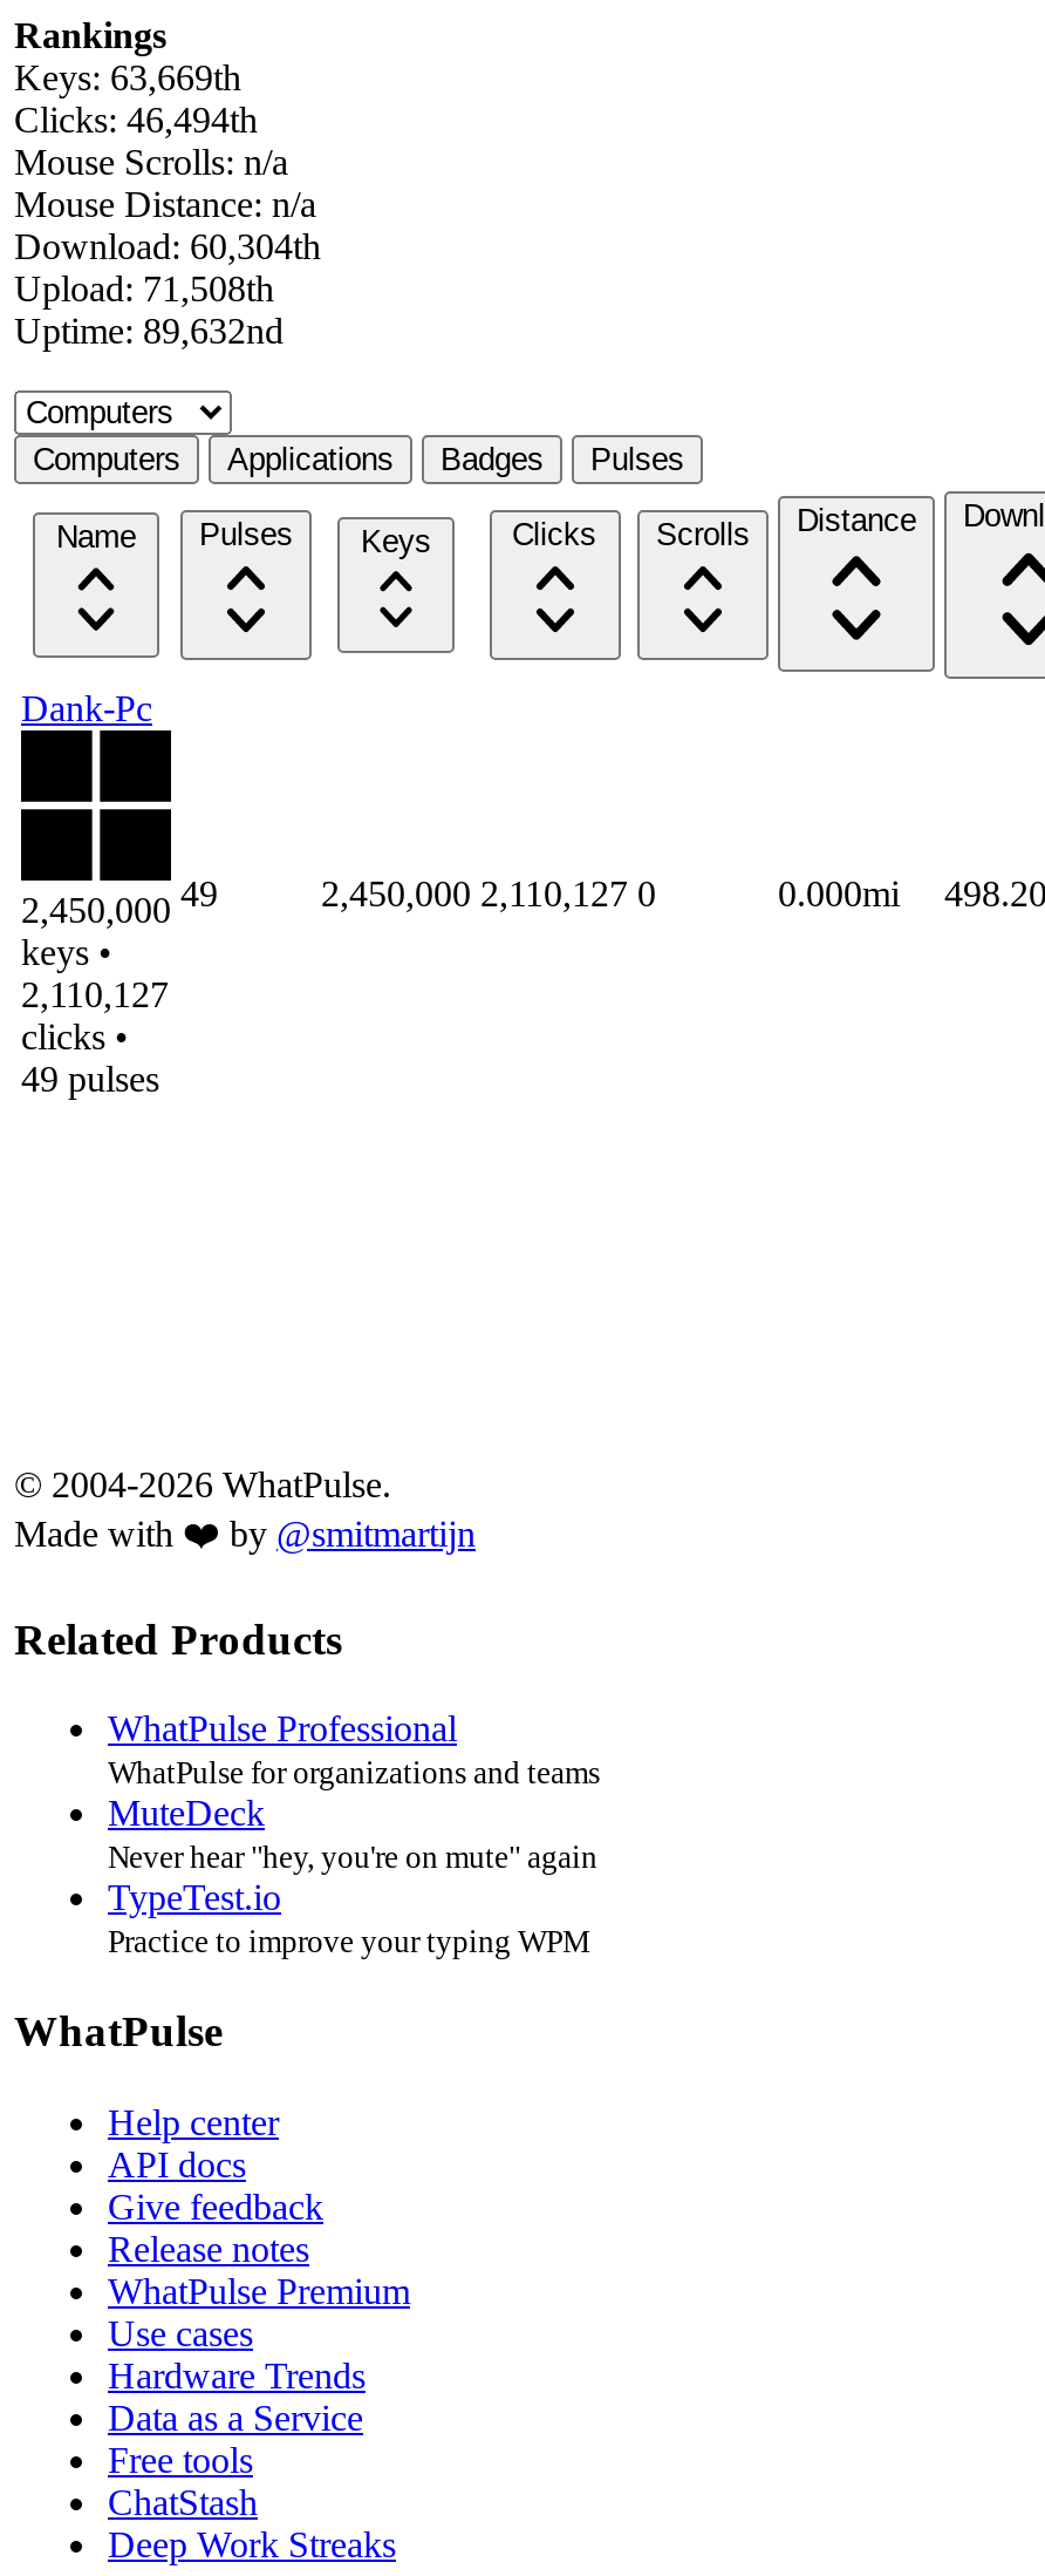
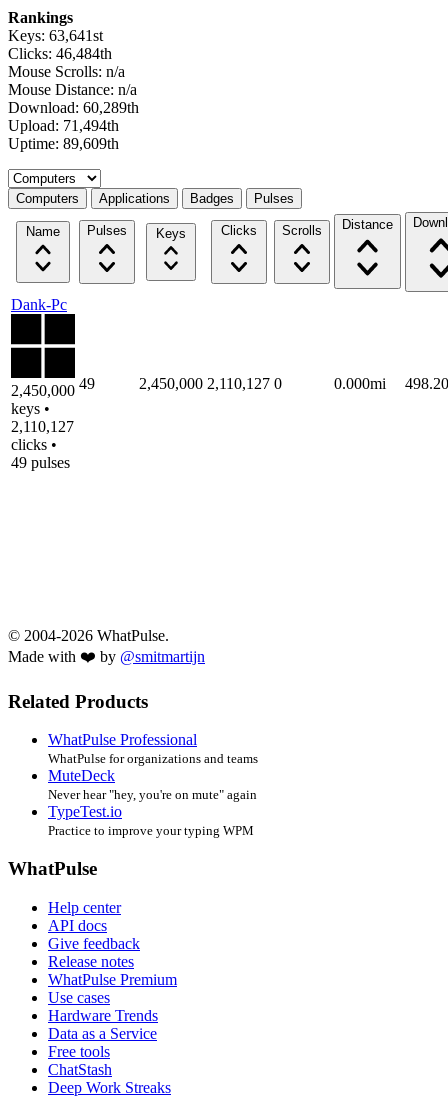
[14,57,241,97] Keys: 63,669th -> [8,27,103,44] Keys: 63,641st
[14,99,258,139] Clicks: 46,494th -> [8,45,112,62] Clicks: 46,484th
[14,226,321,266] Download: 60,304th -> [8,99,139,116] Download: 60,289th
[14,268,274,308] Upload: 71,508th -> [8,117,119,134] Upload: 71,494th
[14,310,284,350] Uptime: 89,632nd -> [8,135,119,152] Uptime: 89,609th

